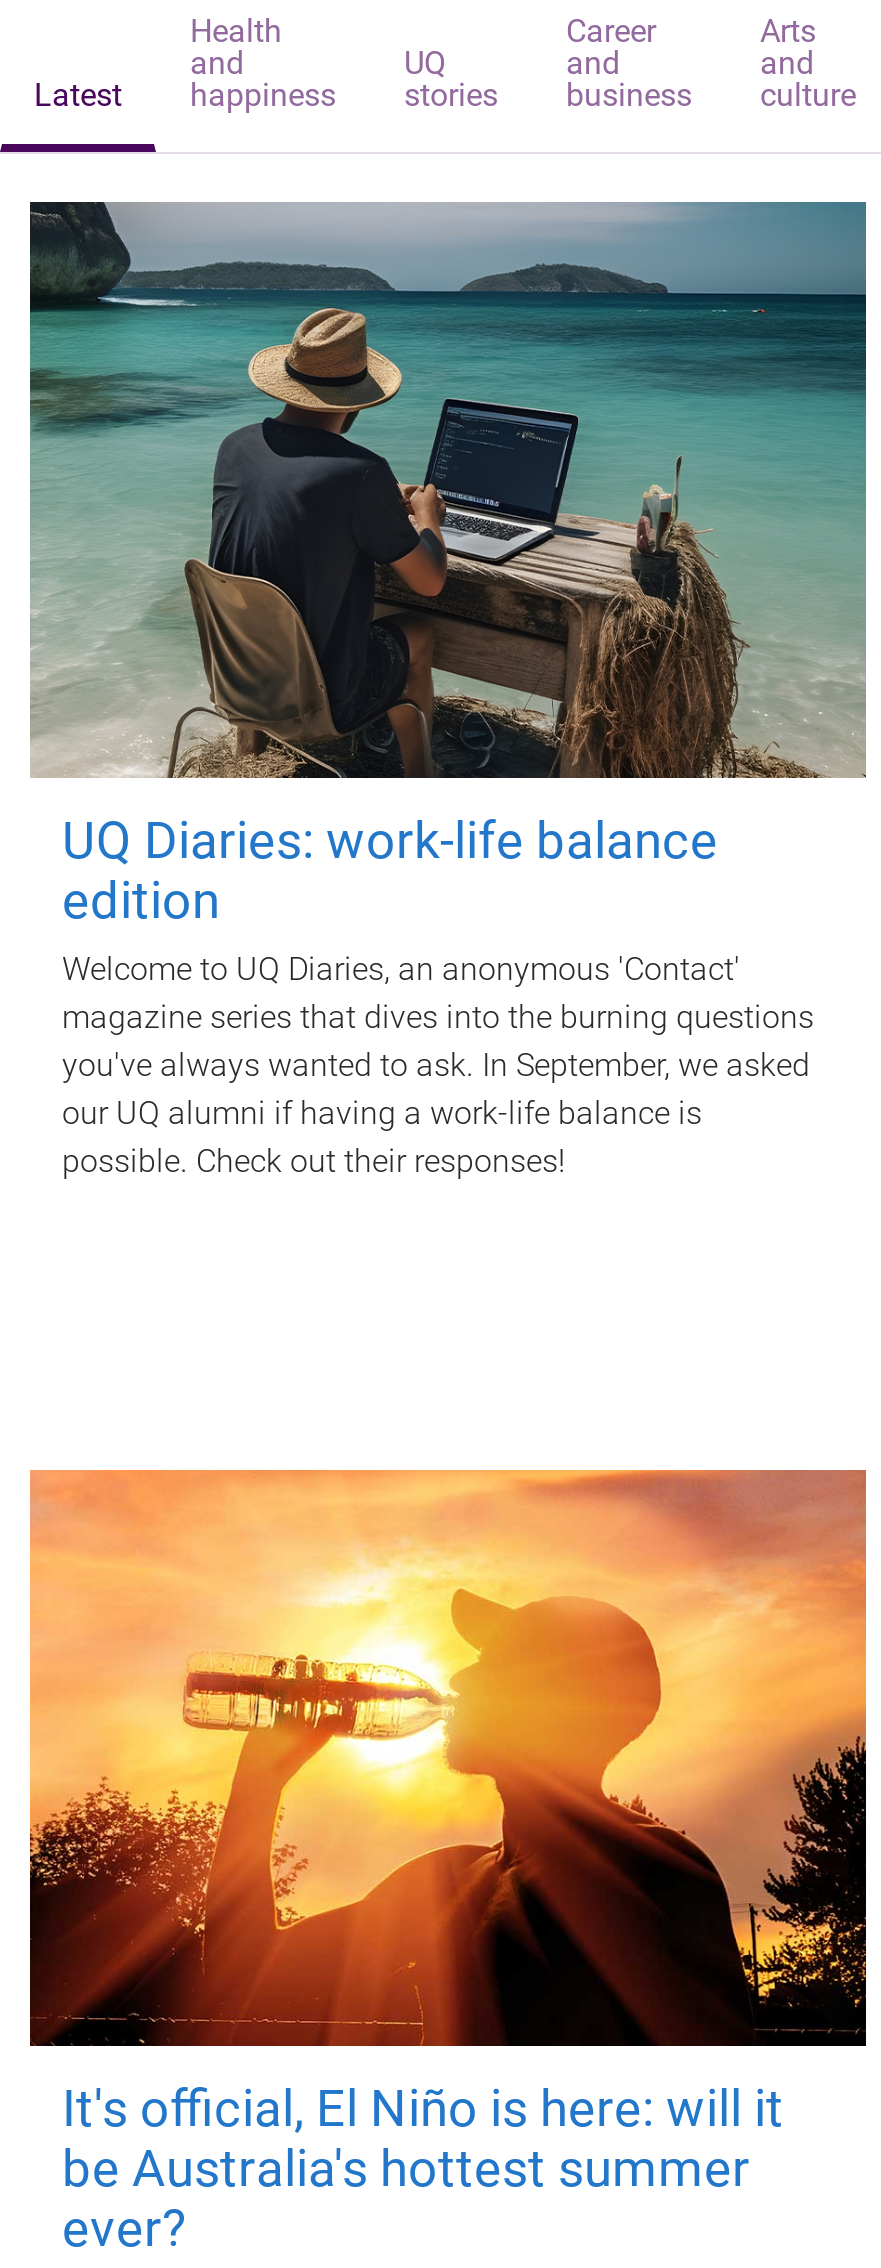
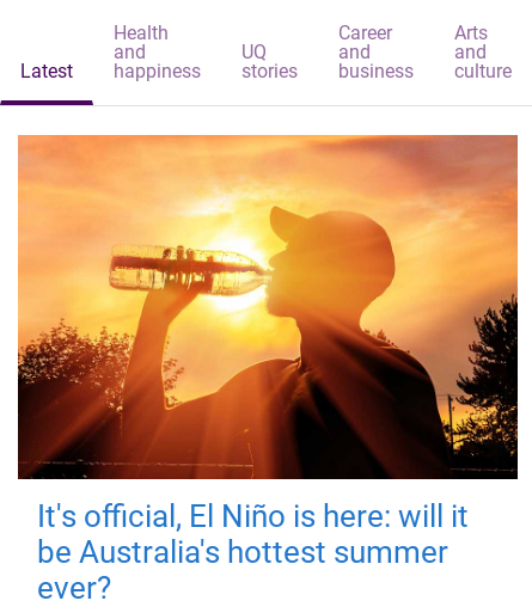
[28,200,868,1180] [image] | UQ Diaries: work-life balance | edition | Welcome to UQ Diaries, an anonymous 'Contact' | magazine series that dives into the burning questions | you've always wanted to ask. In September, we asked | our UQ alumni if having a work-life balance is | possible. Check out their responses! -> none

